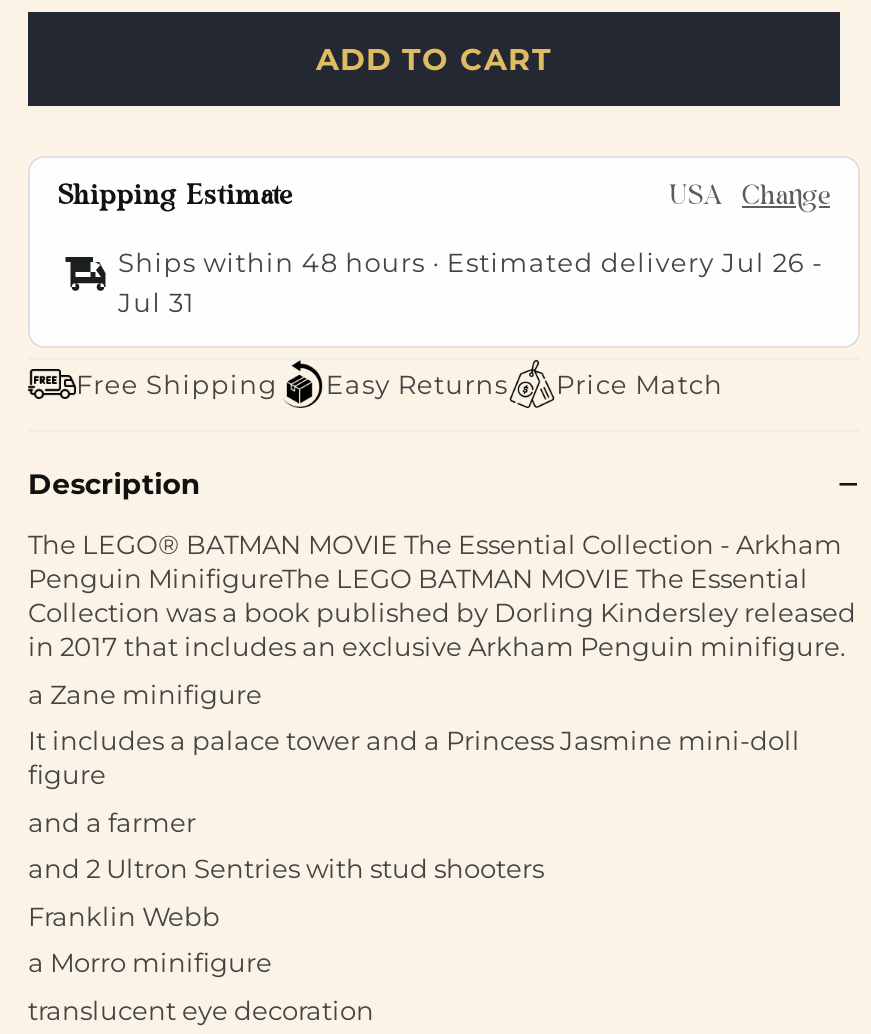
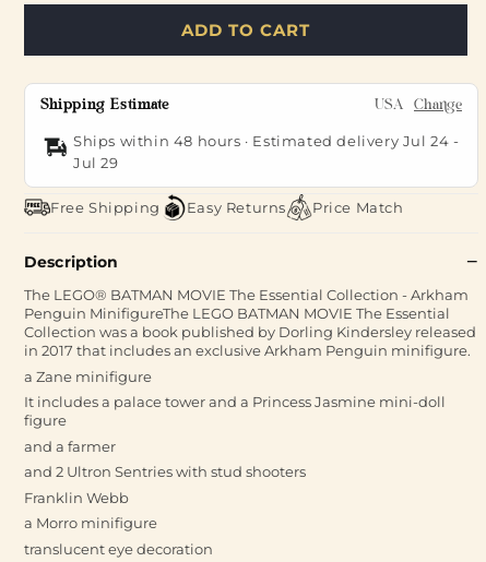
[118,246,823,278] Ships within 48 hours · Estimated delivery Jul 26 - -> [73,132,459,150] Ships within 48 hours · Estimated delivery Jul 24 -
[118,286,195,318] Jul 31 -> [73,154,119,171] Jul 29

